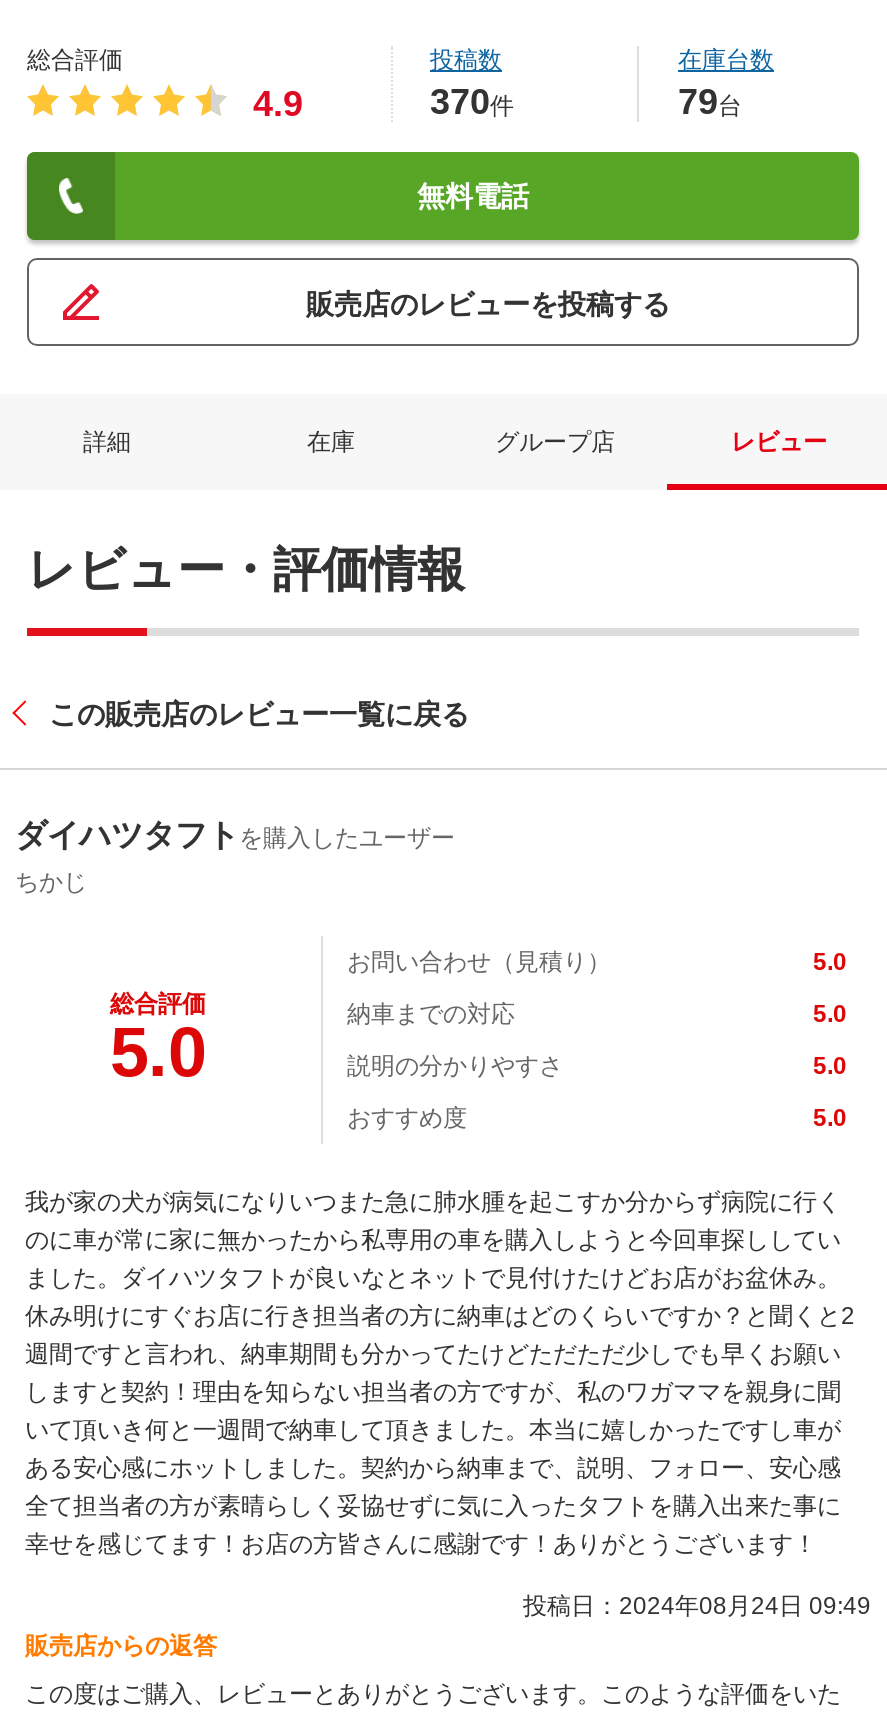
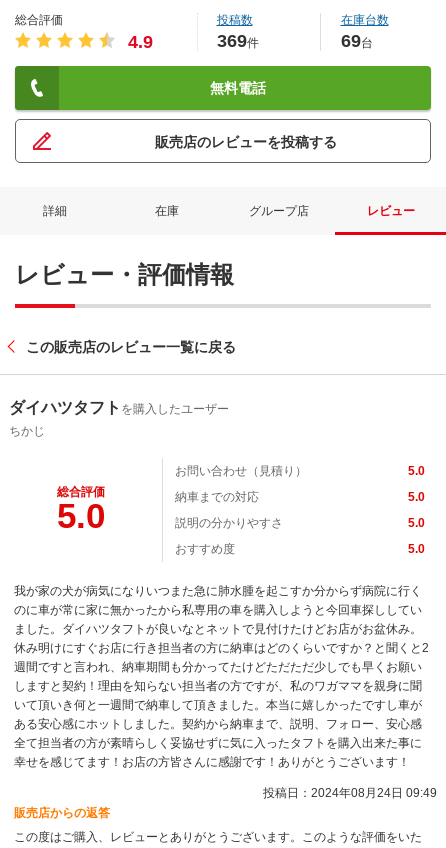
[430,82,514,122] 370件 -> [216,31,258,51] 369件
[678,82,742,122] 79台 -> [340,31,372,51] 69台

